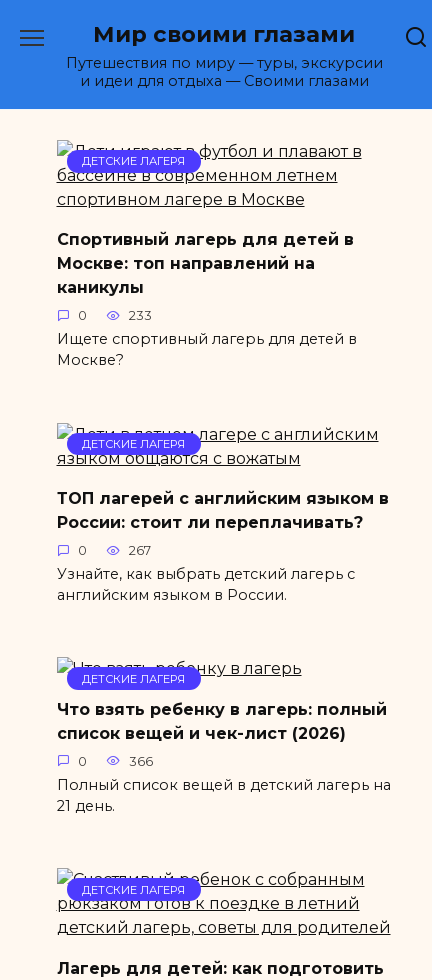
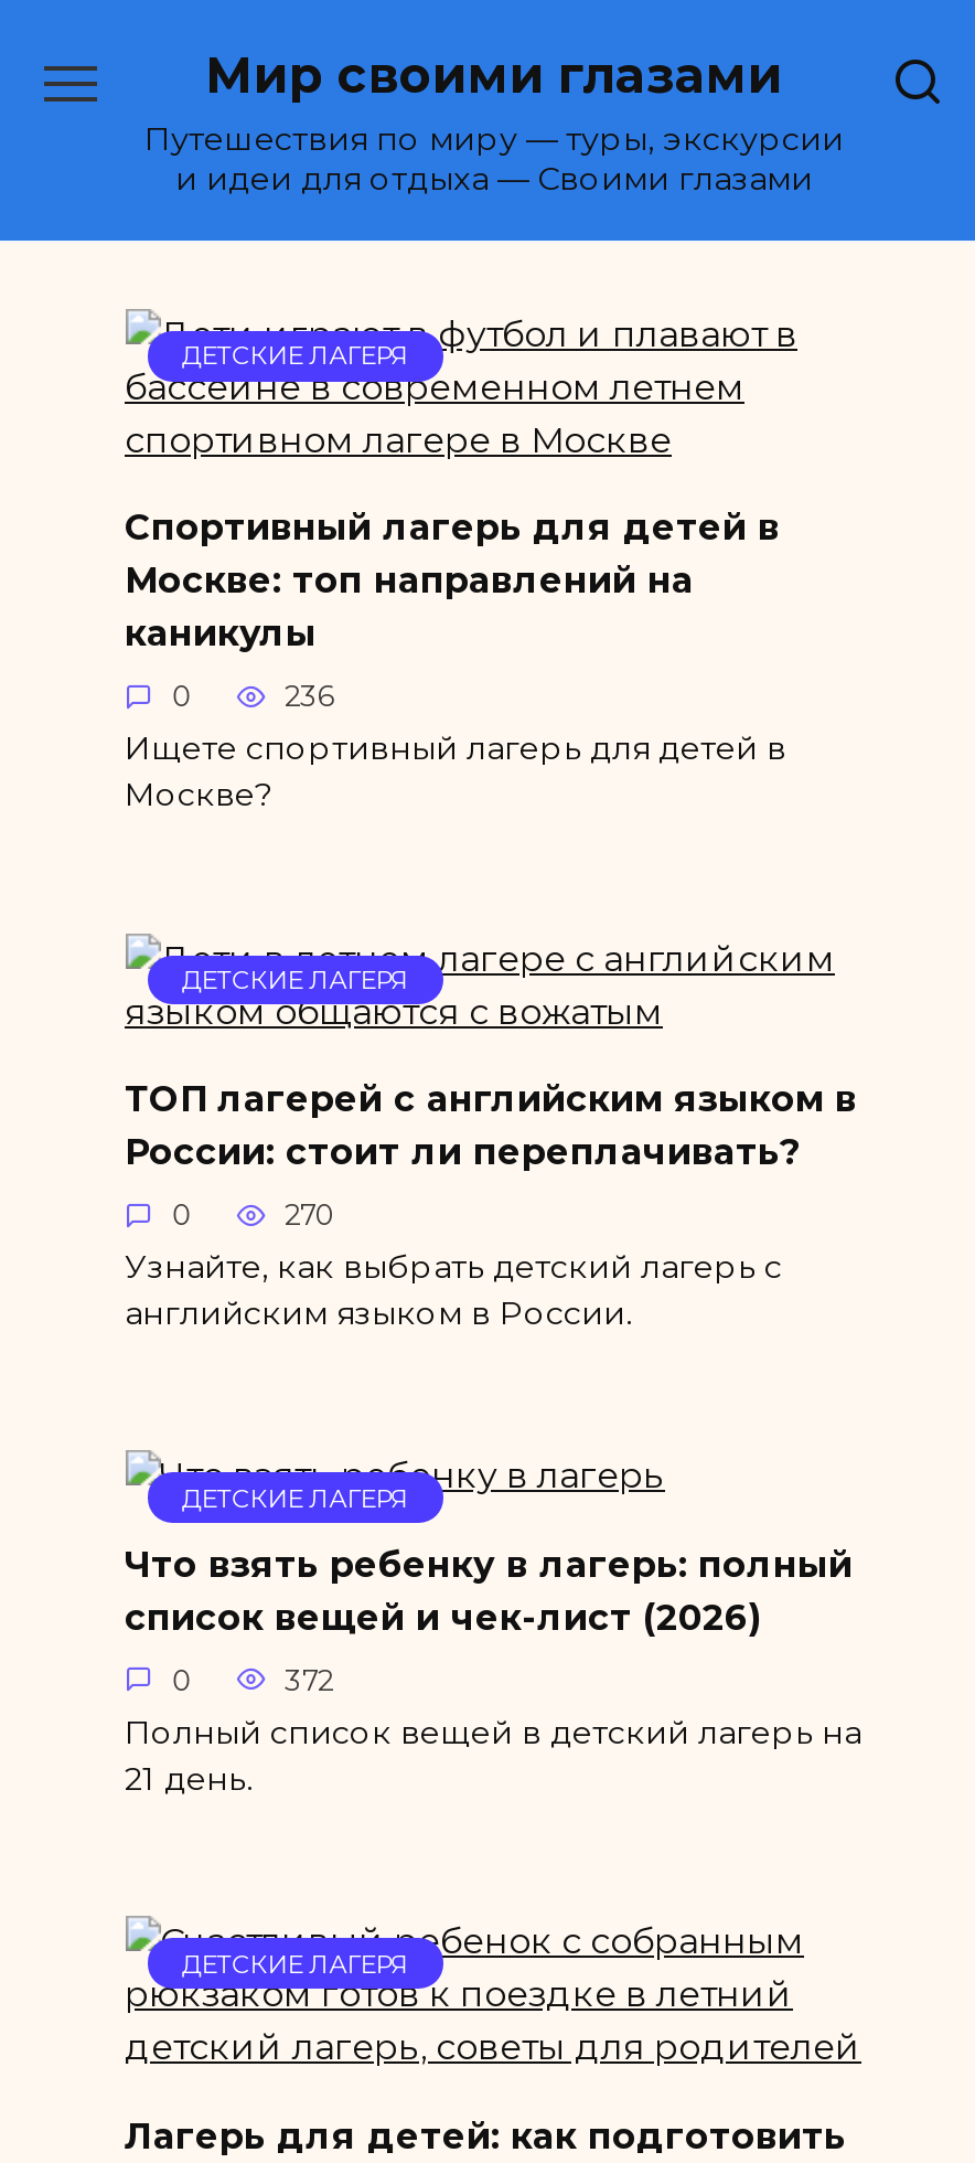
[129,308,152,323] 233 -> [285,681,335,714] 236
[129,543,151,558] 267 -> [285,1199,335,1232] 270
[129,754,153,769] 366 -> [285,1664,333,1697] 372

